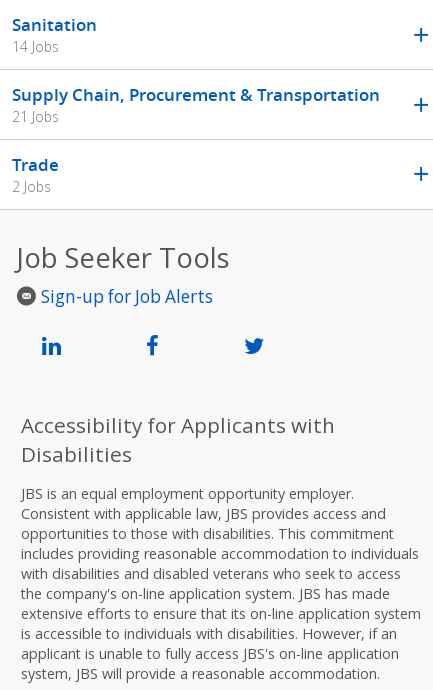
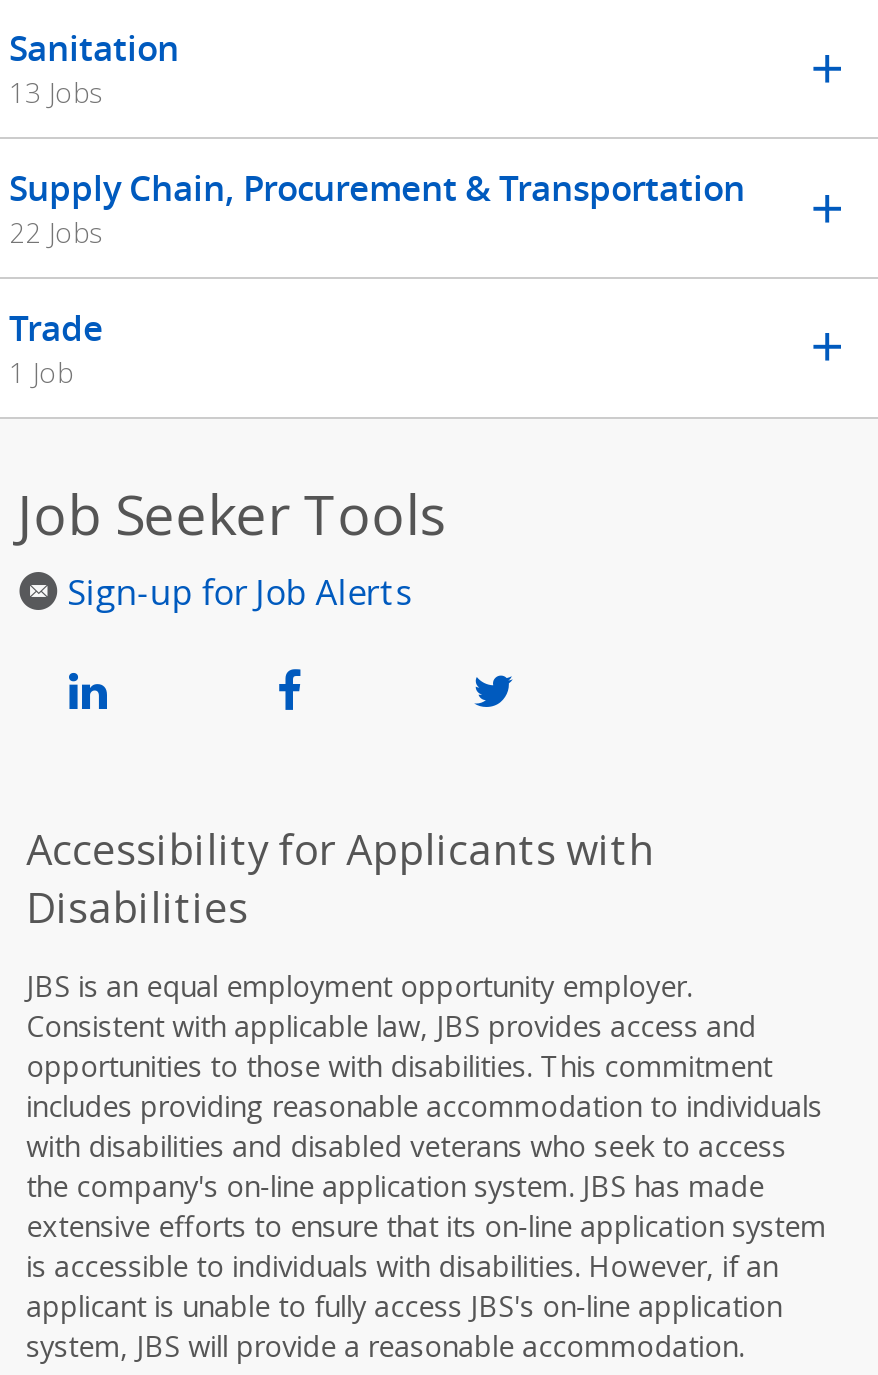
[12,37,59,56] 14 Jobs -> [9,74,103,112] 13 Jobs
[12,107,59,126] 21 Jobs -> [9,213,103,251] 22 Jobs
[12,177,51,196] 2 Jobs -> [9,353,73,391] 1 Job

